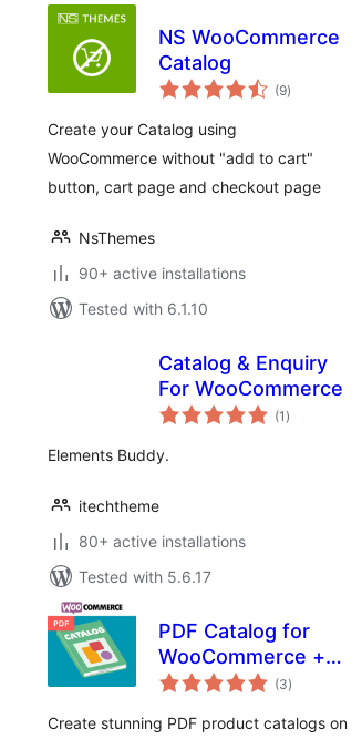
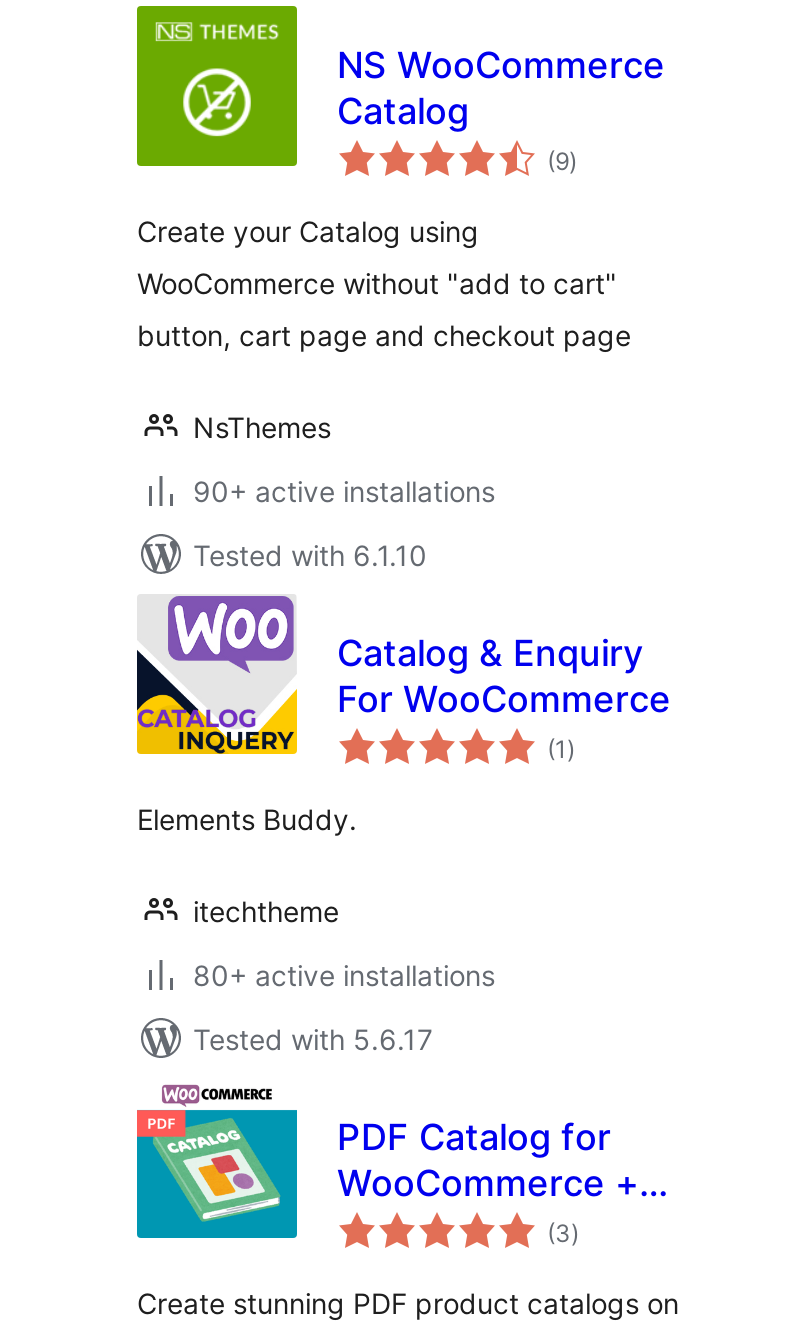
none -> [135,594,299,756] [image]

